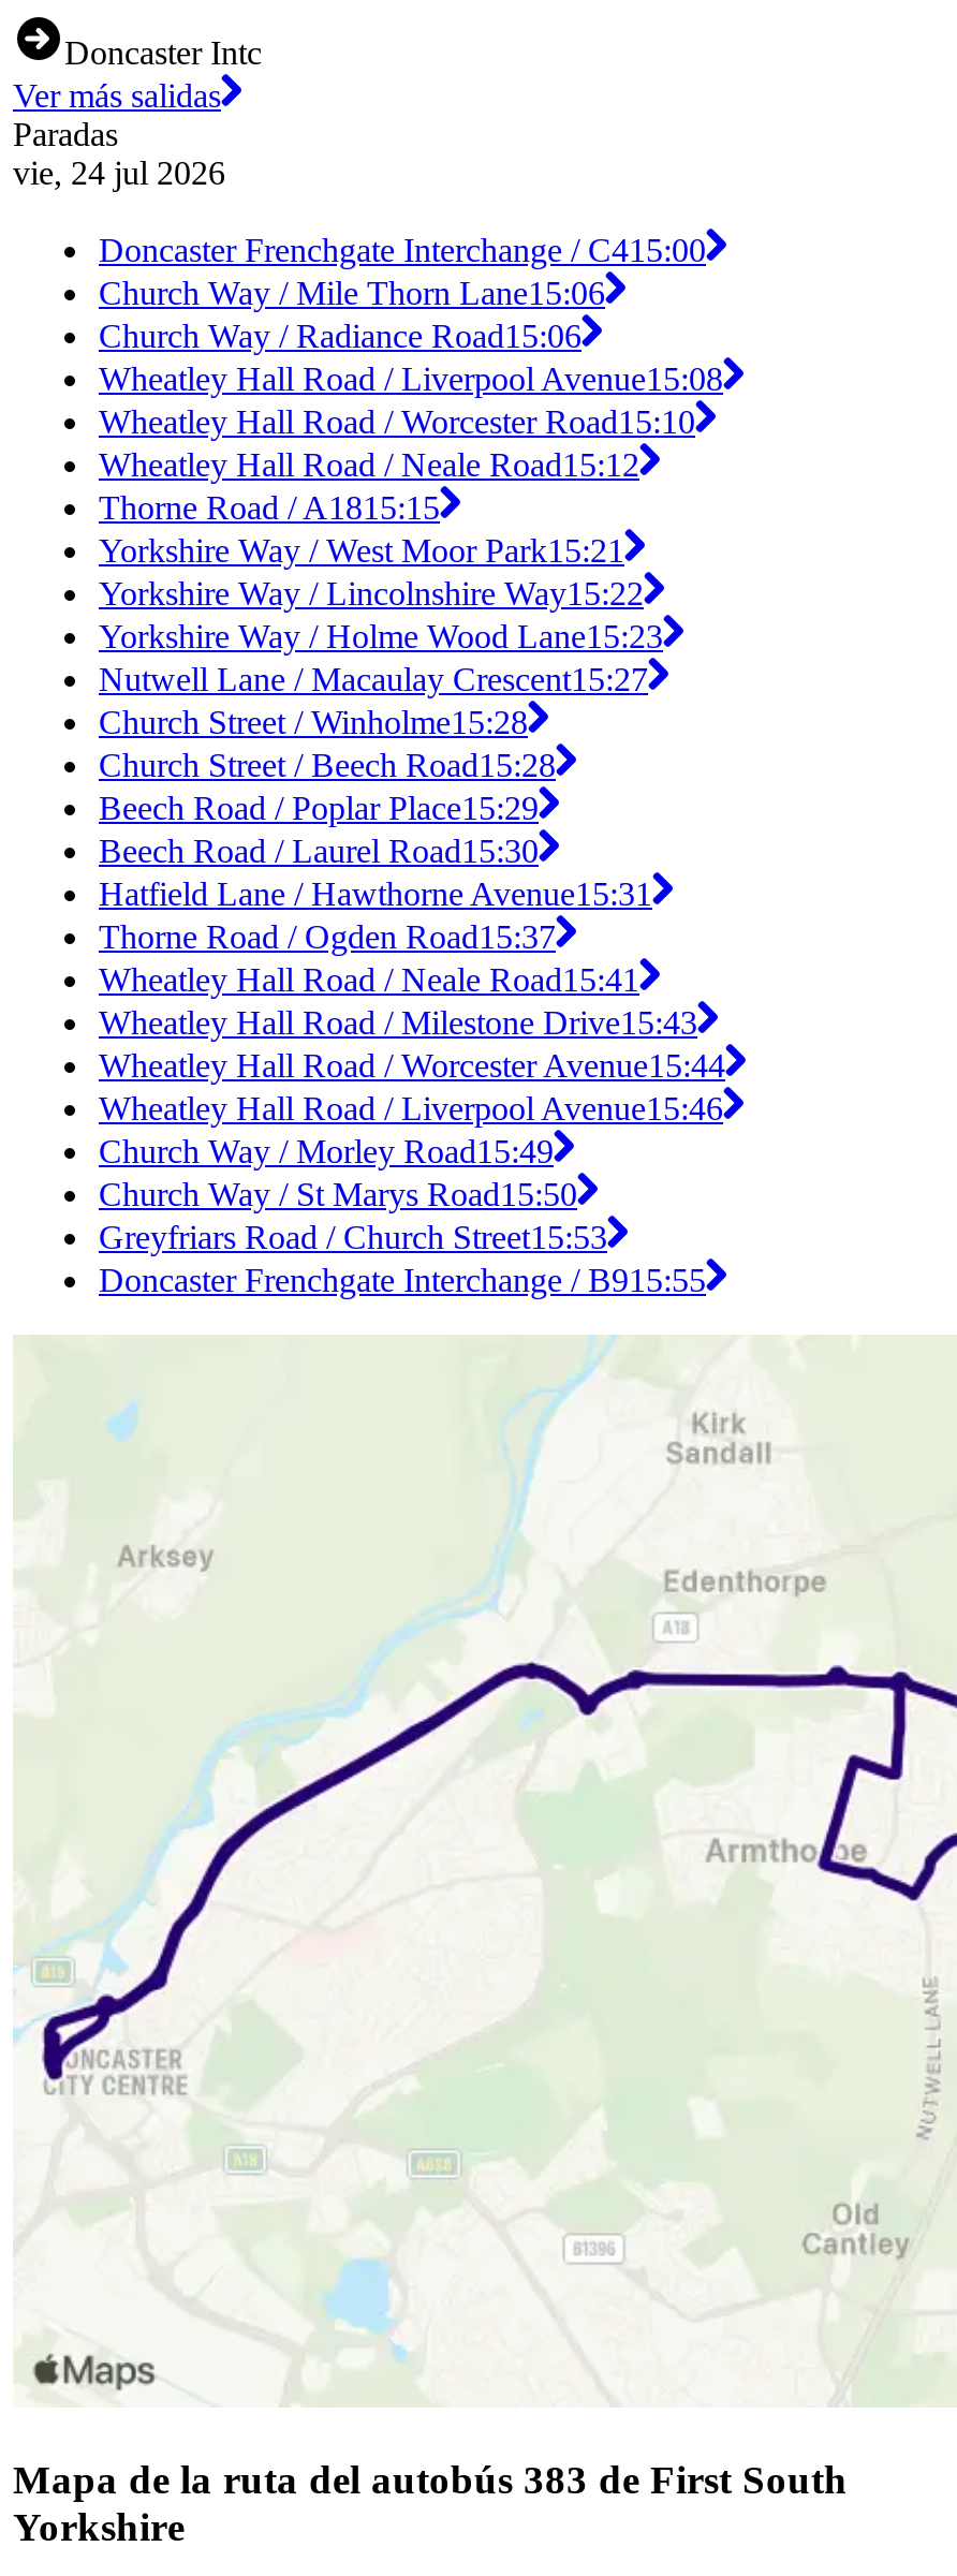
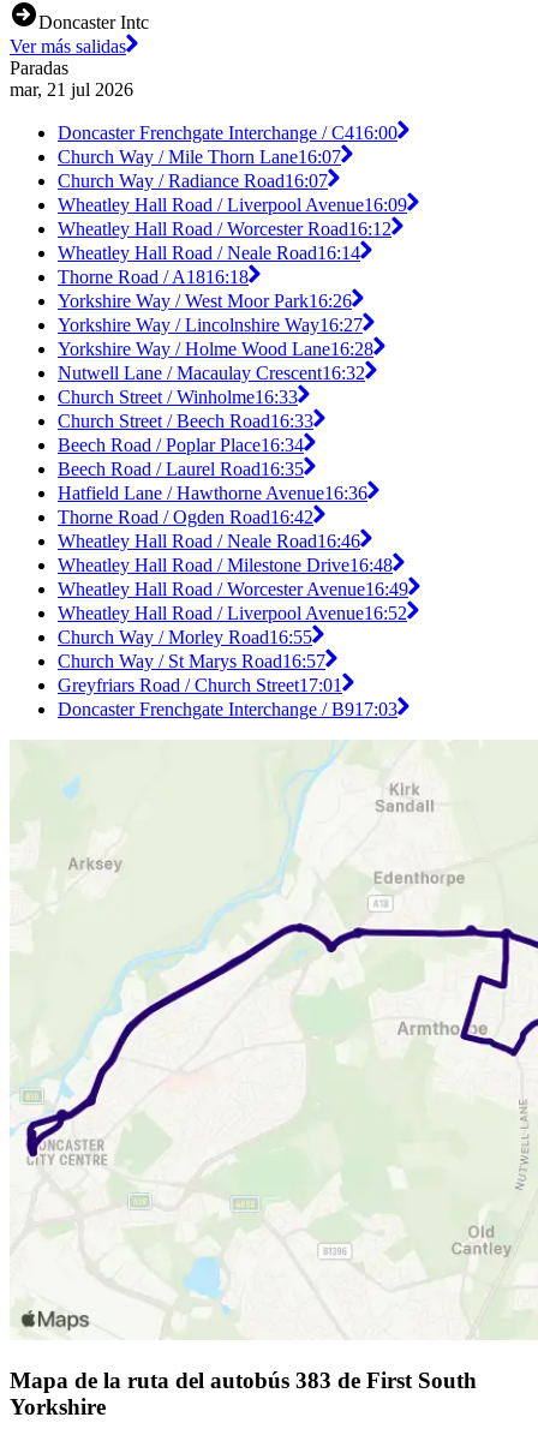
[13,155,225,191] vie, 24 jul 2026 -> [10,79,133,100] mar, 21 jul 2026
[99,232,706,269] Doncaster Frenchgate Interchange / C415:00 -> [58,123,397,143] Doncaster Frenchgate Interchange / C416:00
[99,275,605,312] Church Way / Mile Thorn Lane15:06 -> [58,147,341,167] Church Way / Mile Thorn Lane16:07
[99,318,581,354] Church Way / Radiance Road15:06 -> [58,171,328,191] Church Way / Radiance Road16:07
[99,361,723,397] Wheatley Hall Road / Liverpool Avenue15:08 -> [58,195,407,215] Wheatley Hall Road / Liverpool Avenue16:09
[99,404,695,440] Wheatley Hall Road / Worcester Road15:10 -> [58,219,391,239] Wheatley Hall Road / Worcester Road16:12
[99,447,639,483] Wheatley Hall Road / Neale Road15:12 -> [58,243,360,263] Wheatley Hall Road / Neale Road16:14
[99,490,440,526] Thorne Road / A1815:15 -> [58,267,249,287] Thorne Road / A1816:18
[99,533,624,569] Yorkshire Way / West Moor Park15:21 -> [58,291,352,311] Yorkshire Way / West Moor Park16:26
[99,575,644,612] Yorkshire Way / Lincolnshire Way15:22 -> [58,315,363,335] Yorkshire Way / Lincolnshire Way16:27
[99,618,663,655] Yorkshire Way / Holme Wood Lane15:23 -> [58,339,373,359] Yorkshire Way / Holme Wood Lane16:28
[99,661,648,698] Nutwell Lane / Macaulay Crescent15:27 -> [58,363,365,383] Nutwell Lane / Macaulay Crescent16:32
[99,704,528,741] Church Street / Winholme15:28 -> [58,387,298,407] Church Street / Winholme16:33
[99,747,556,784] Church Street / Beech Road15:28 -> [58,411,313,431] Church Street / Beech Road16:33
[99,790,539,827] Beech Road / Poplar Place15:29 -> [58,435,304,455] Beech Road / Poplar Place16:34
[99,833,539,869] Beech Road / Laurel Road15:30 -> [58,459,304,479] Beech Road / Laurel Road16:35
[99,876,652,912] Hatfield Lane / Hawthorne Avenue15:31 -> [58,483,367,503] Hatfield Lane / Hawthorne Avenue16:36
[99,919,556,955] Thorne Road / Ogden Road15:37 -> [58,507,313,527] Thorne Road / Ogden Road16:42
[99,962,639,998] Wheatley Hall Road / Neale Road15:41 -> [58,531,360,551] Wheatley Hall Road / Neale Road16:46
[99,1005,697,1041] Wheatley Hall Road / Milestone Drive15:43 -> [58,555,393,575] Wheatley Hall Road / Milestone Drive16:48
[99,1048,725,1084] Wheatley Hall Road / Worcester Avenue15:44 -> [58,579,408,599] Wheatley Hall Road / Worcester Avenue16:49
[99,1090,723,1127] Wheatley Hall Road / Liverpool Avenue15:46 -> [58,603,407,623] Wheatley Hall Road / Liverpool Avenue16:52
[99,1133,554,1170] Church Way / Morley Road15:49 -> [58,627,312,647] Church Way / Morley Road16:55
[99,1176,577,1213] Church Way / St Marys Road15:50 -> [58,651,325,672] Church Way / St Marys Road16:57
[99,1219,607,1256] Greyfriars Road / Church Street15:53 -> [58,675,342,696] Greyfriars Road / Church Street17:01
[99,1262,706,1299] Doncaster Frenchgate Interchange / B915:55 -> [58,699,397,720] Doncaster Frenchgate Interchange / B917:03

